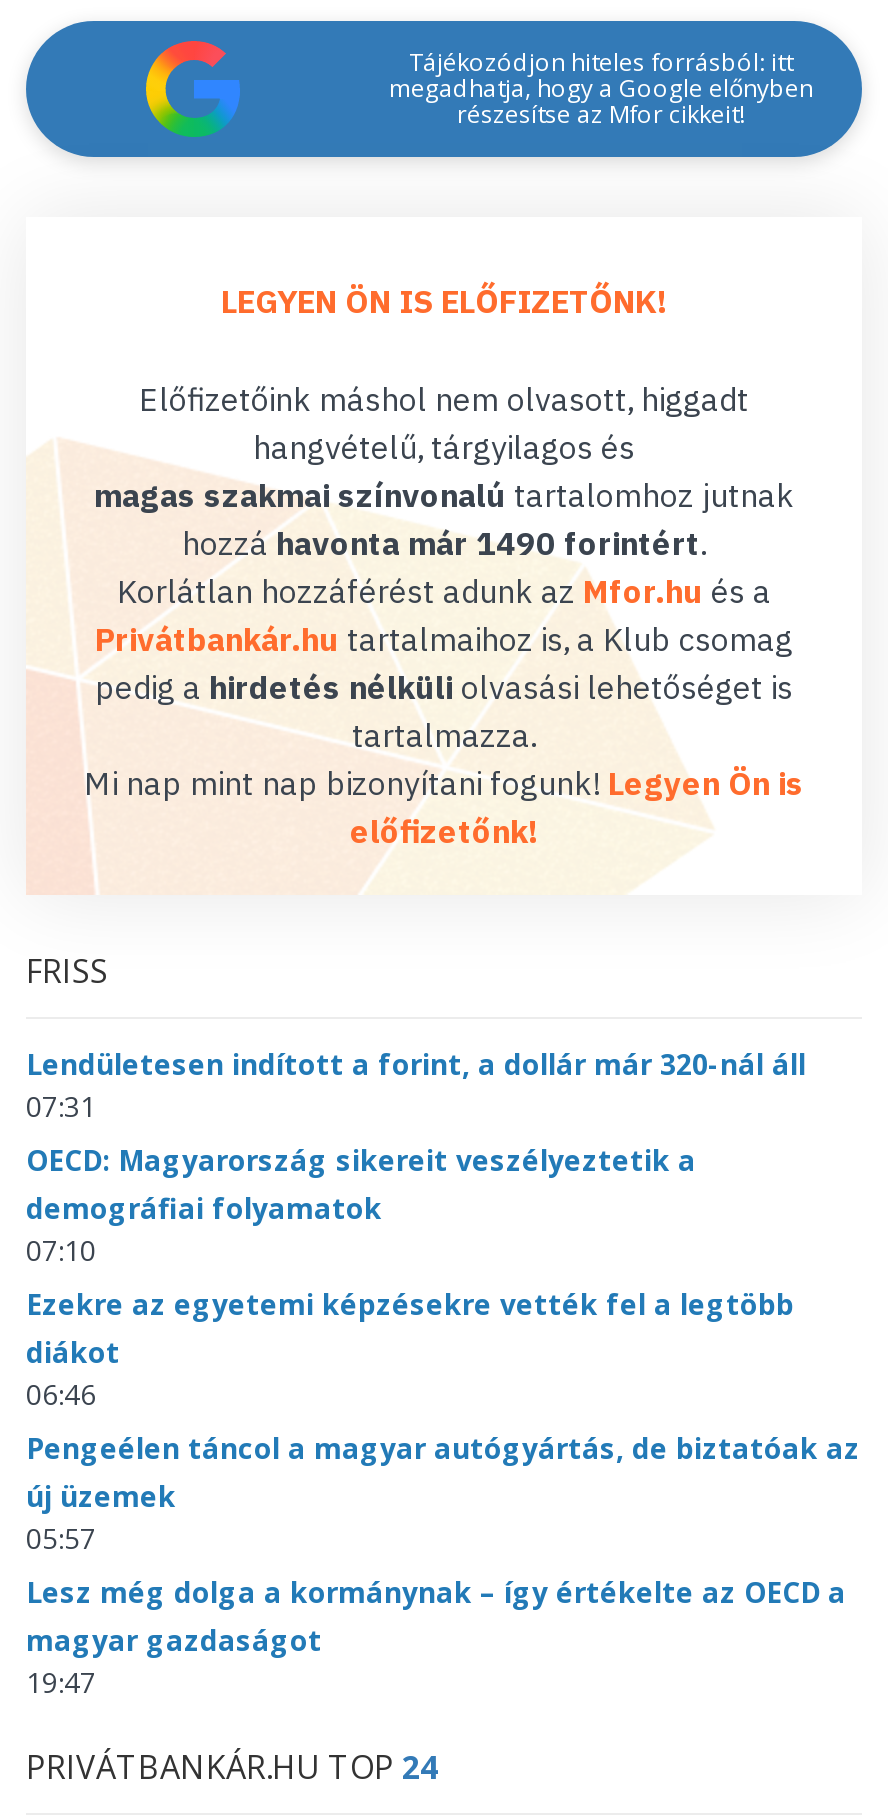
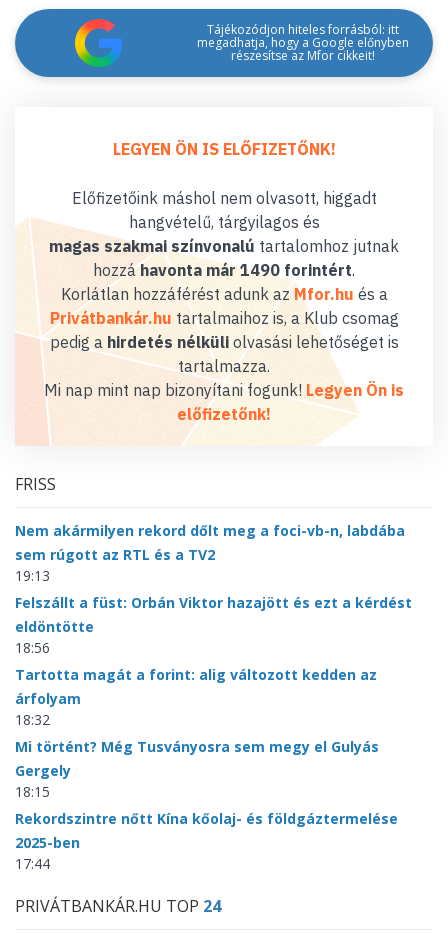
[26,1045,860,1701] Lendületesen indított a forint, a dollár már 320-nál áll | 07:31 | OECD: Magyarország sikereit veszélyeztetik a | demográfiai folyamatok | 07:10 | Ezekre az egyetemi képzésekre vették fel a legtöbb | diákot | 06:46 | Pengeélen táncol a magyar autógyártás, de biztatóak az | új üzemek | 05:57 | Lesz még dolga a kormánynak – így értékelte az OECD a | magyar gazdaságot | 19:47 -> [15,521,412,873] Nem akármilyen rekord dőlt meg a foci-vb-n, labdába | sem rúgott az RTL és a TV2 | 19:13 | Felszállt a füst: Orbán Viktor hazajött és ezt a kérdést | eldöntötte | 18:56 | Tartotta magát a forint: alig változott kedden az | árfolyam | 18:32 | Mi történt? Még Tusványosra sem megy el Gulyás | Gergely | 18:15 | Rekordszintre nőtt Kína kőolaj- és földgáztermelése | 2025-ben | 17:44

